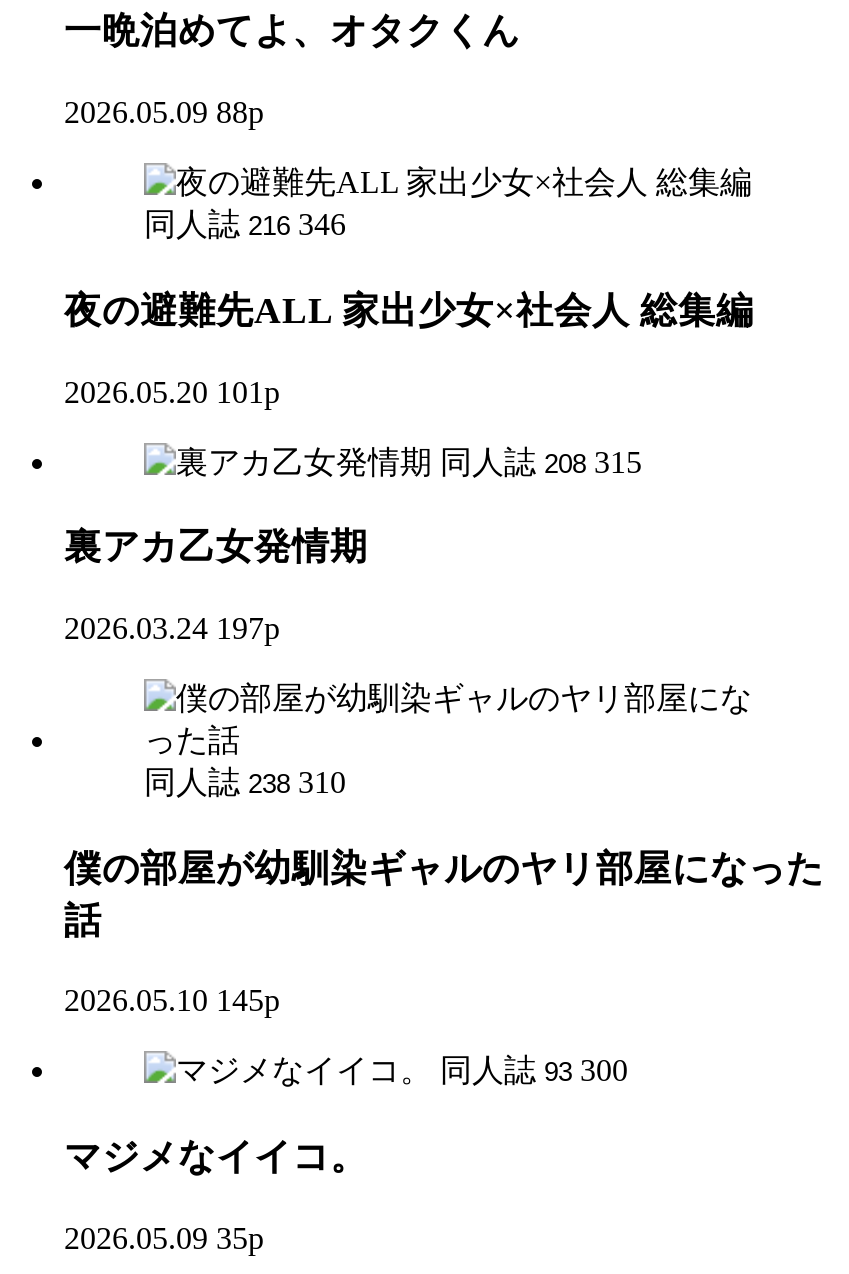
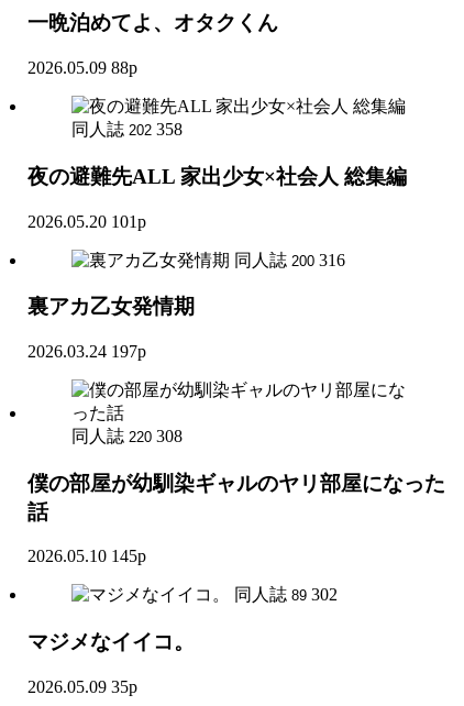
[144,207,346,241] 同人誌 216 346 -> [71,120,183,139] 同人誌 202 358
[440,444,642,478] 同人誌 208 315 -> [234,250,345,269] 同人誌 200 316
[144,765,346,799] 同人誌 238 310 -> [71,427,183,445] 同人誌 220 308
[440,1054,628,1088] 同人誌 93 300 -> [234,585,338,604] 同人誌 89 302

